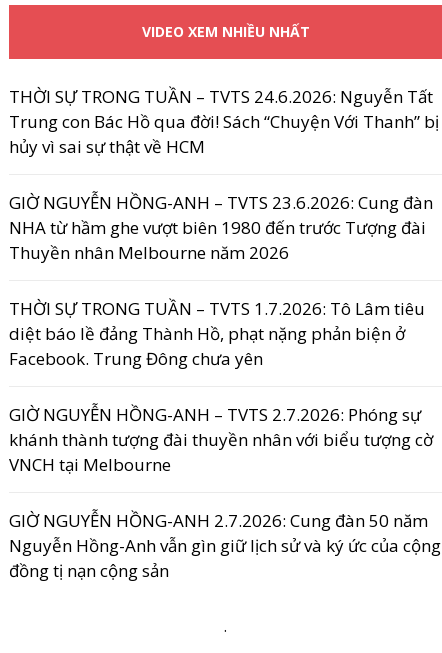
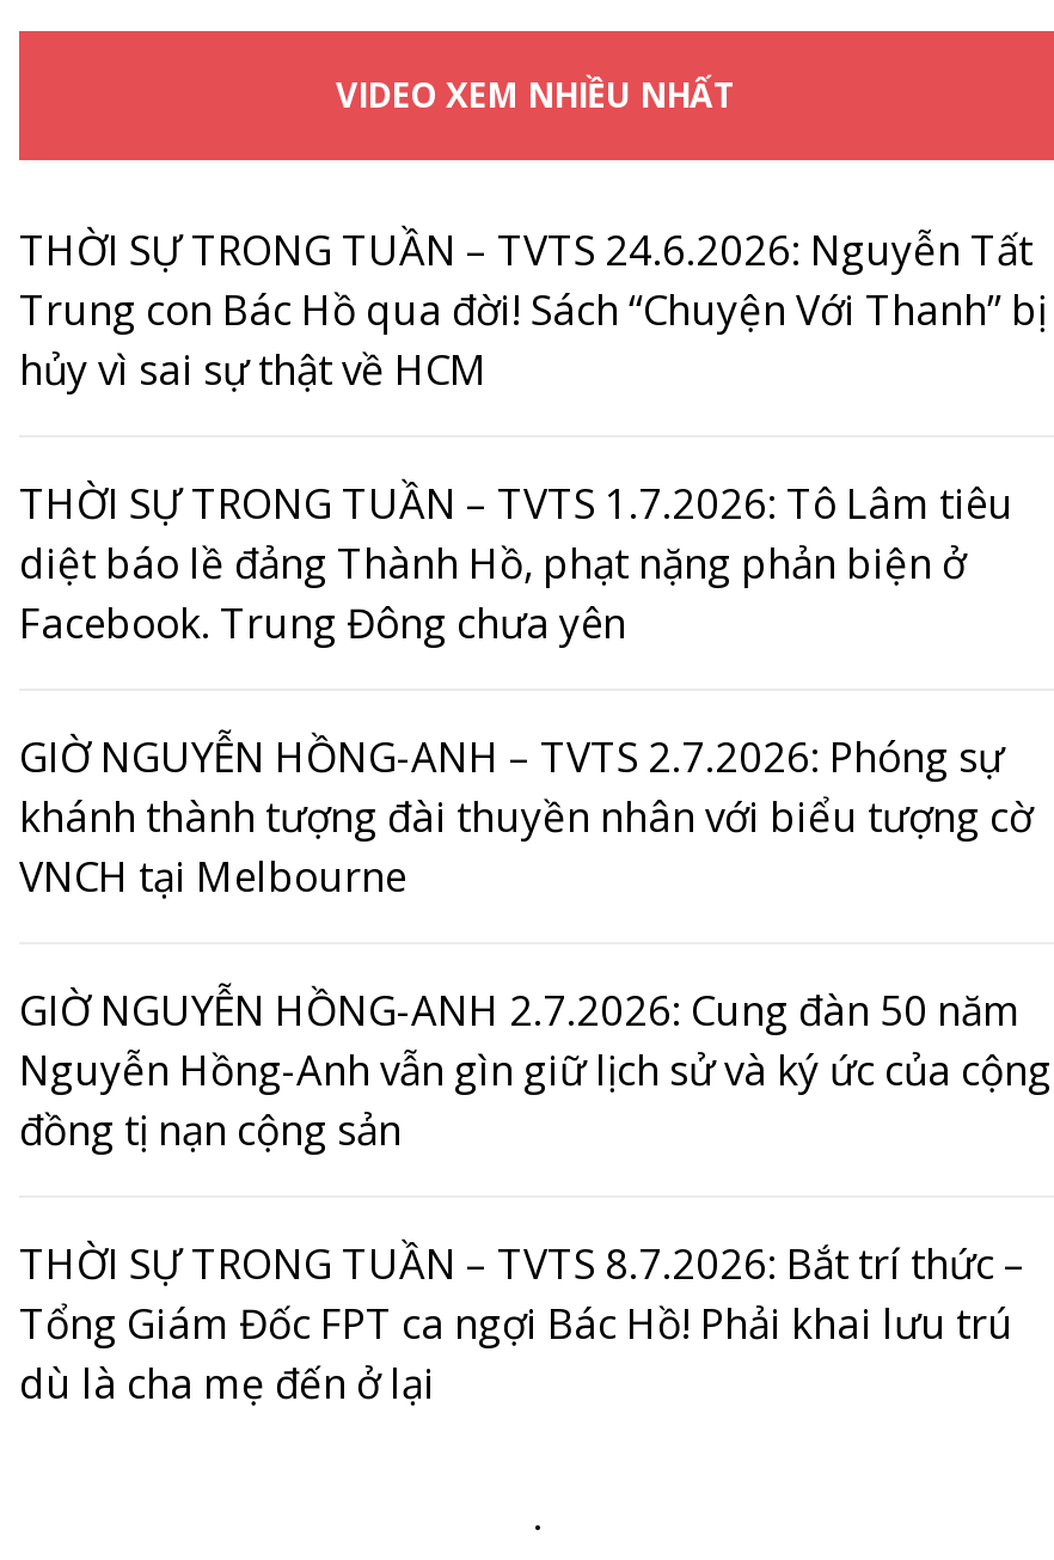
[9,191,433,264] GIỜ NGUYỄN HỒNG-ANH – TVTS 23.6.2026: Cung đàn | NHA từ hầm ghe vượt biên 1980 đến trước Tượng đài | Thuyền nhân Melbourne năm 2026 -> none
moved [9,297,441,582] -> [19,476,1052,1158]: THỜI SỰ TRONG TUẦN – TVTS 1.7.2026: Tô Lâm tiêu | diệt báo lề đảng Thành Hồ, phạt nặng phản biện ở | Facebook. Trung Đông chưa yên | ... | Nguyễn Hồng-Anh vẫn gìn giữ lịch sử và ký ức của cộng | đồng tị nạn cộng sản
none -> [19,1237,1025,1411] THỜI SỰ TRONG TUẦN – TVTS 8.7.2026: Bắt trí thức – | Tổng Giám Đốc FPT ca ngợi Bác Hồ! Phải khai lưu trú | dù là cha mẹ đến ở lại

